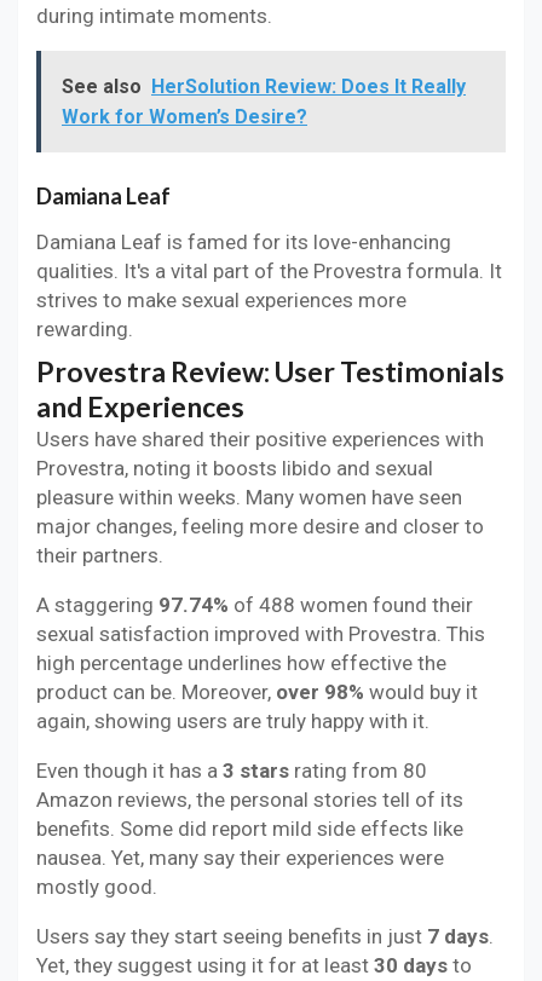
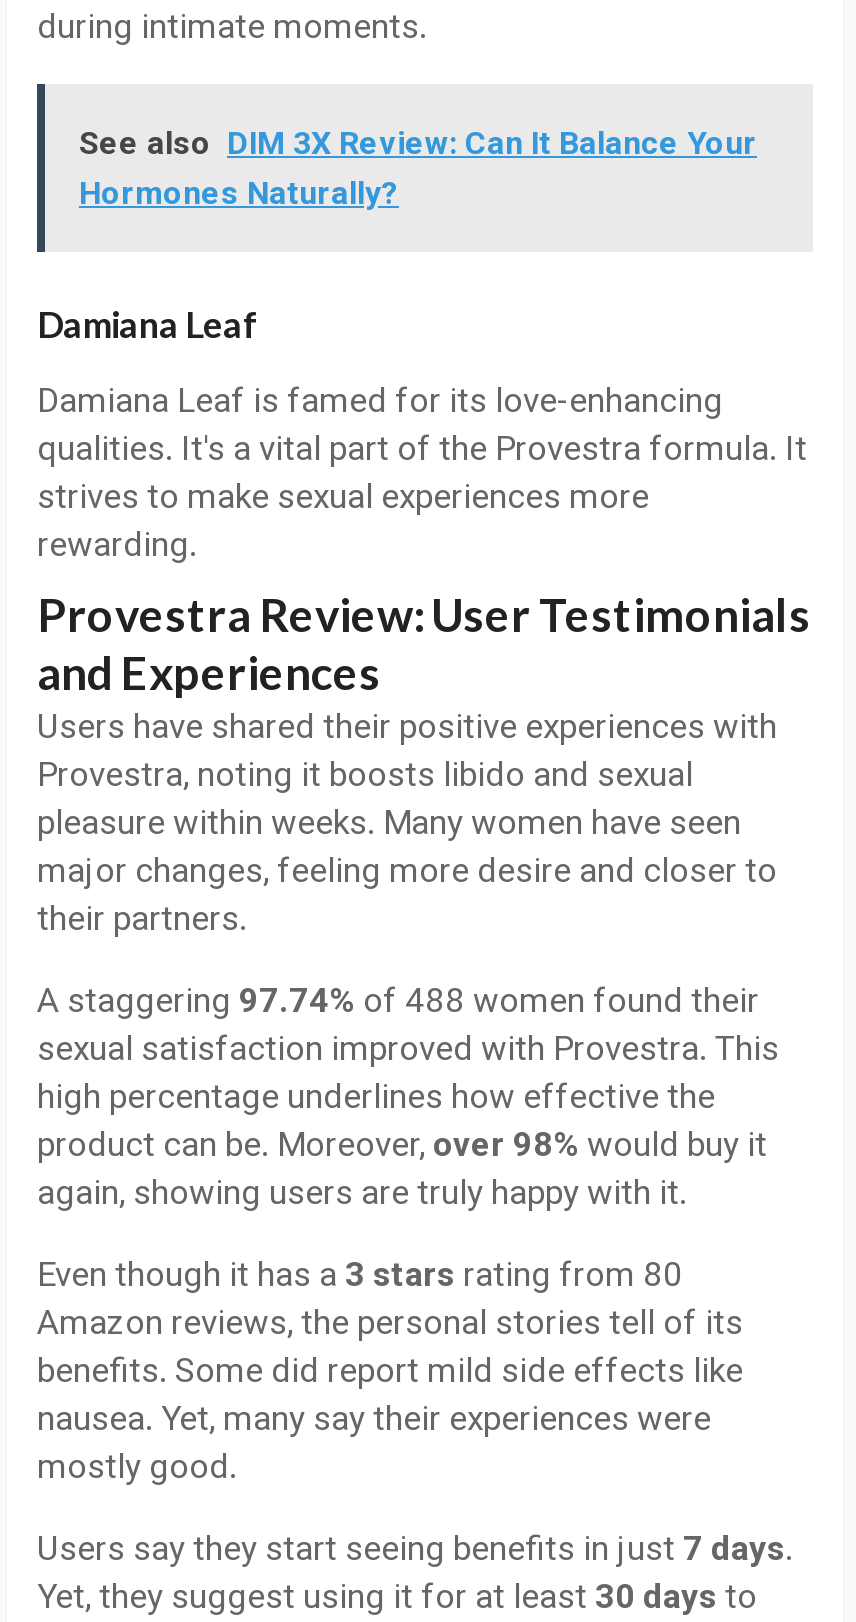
[62,75,466,128] See also HerSolution Review: Does It Really | Work for Women’s Desire? -> [79,124,757,212] See also DIM 3X Review: Can It Balance Your | Hormones Naturally?

